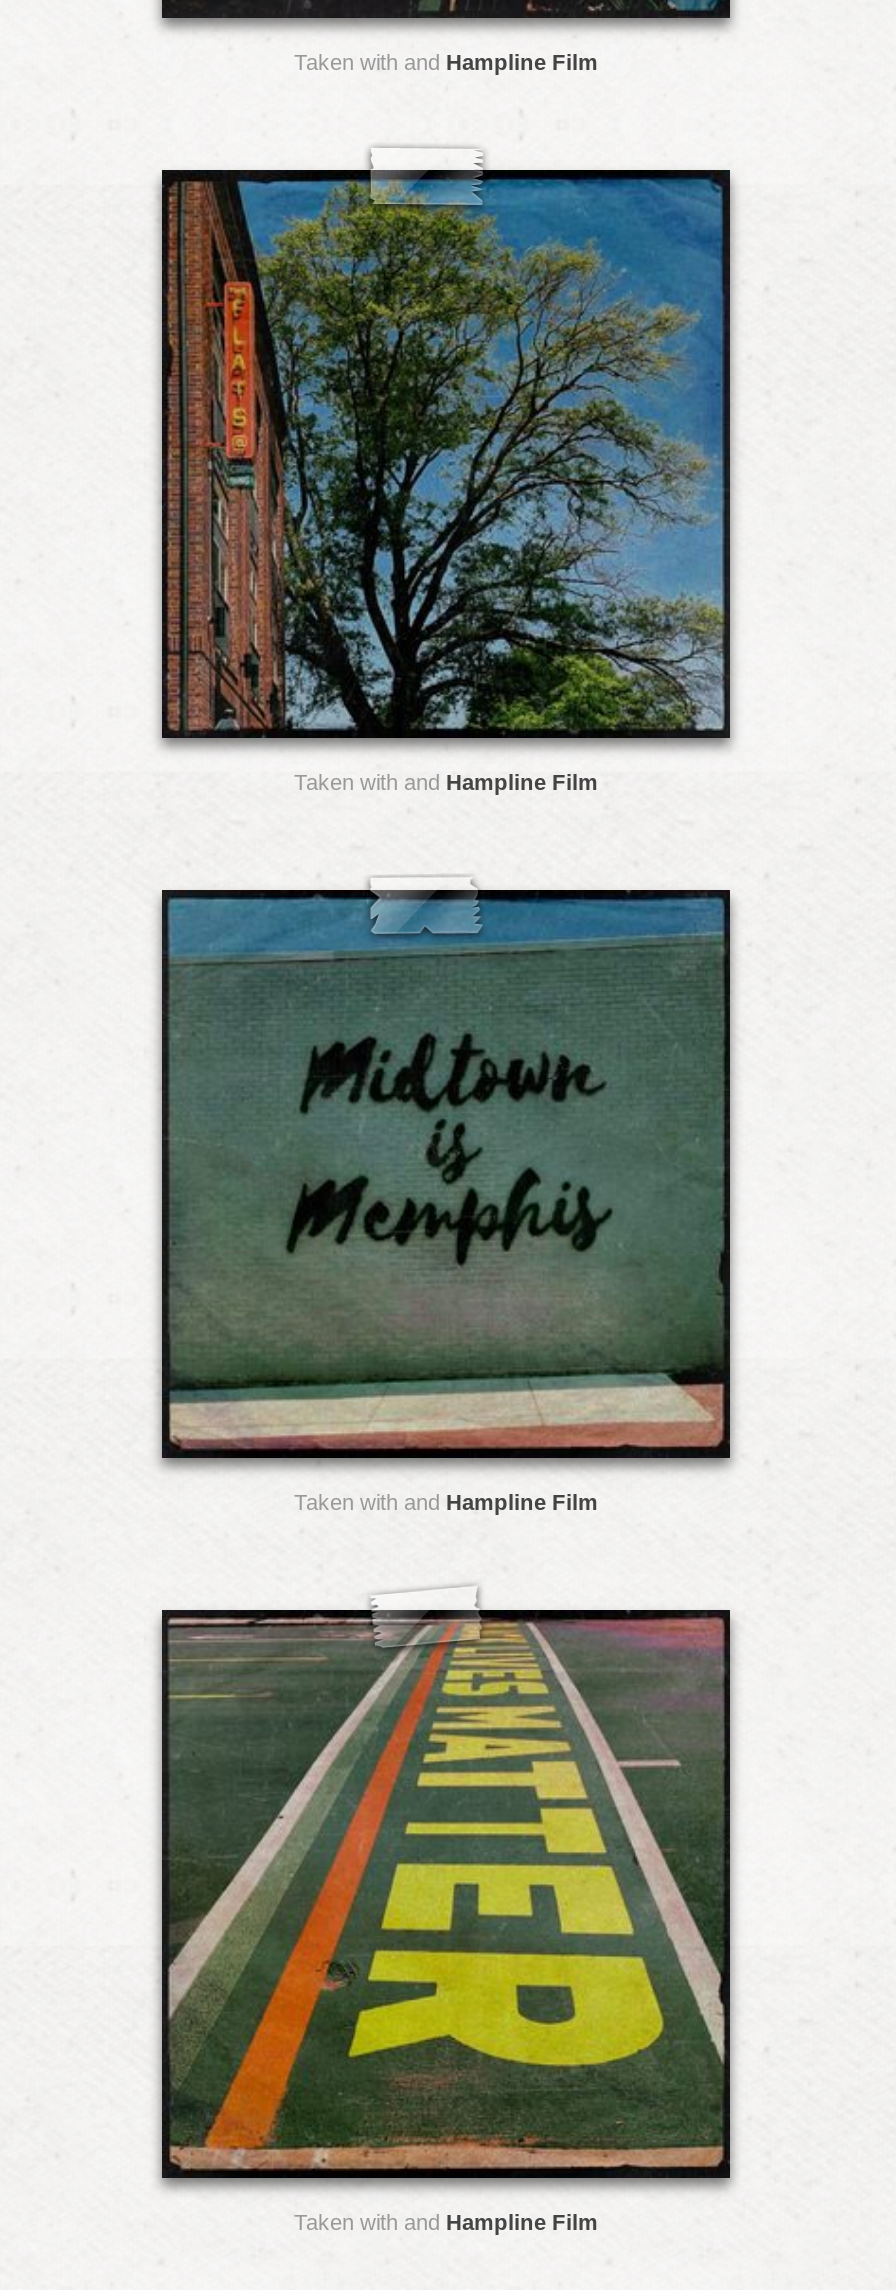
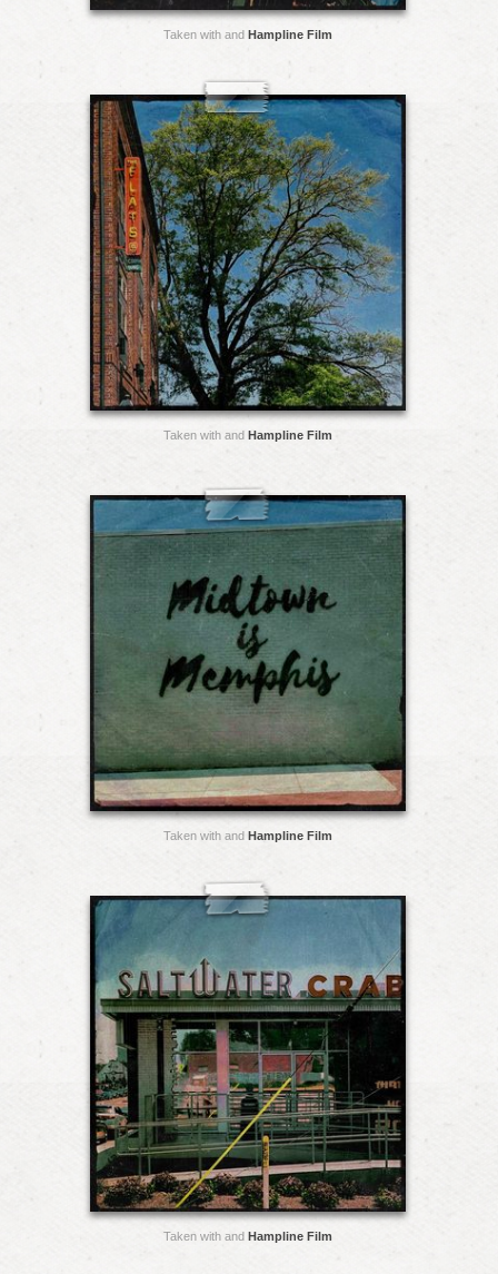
[166,1612,726,2176] [image] -> [91,897,405,1212] [image]

